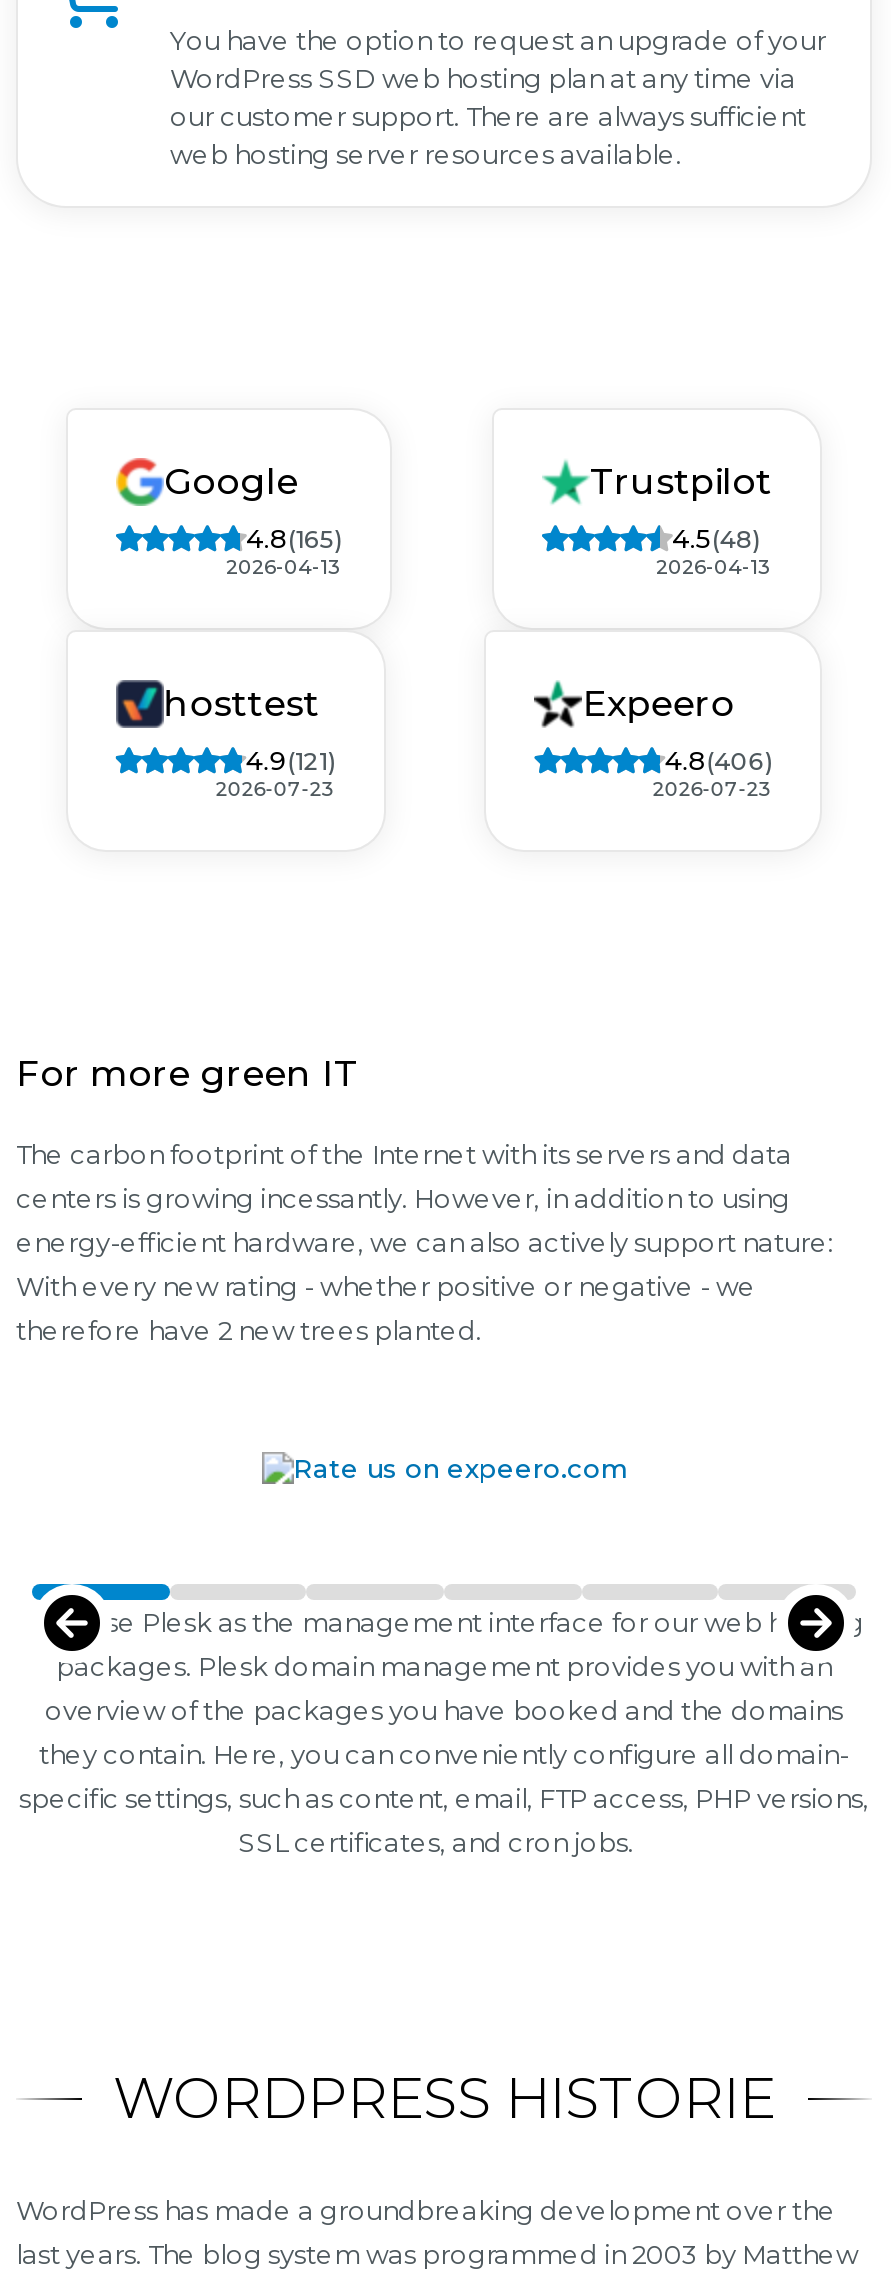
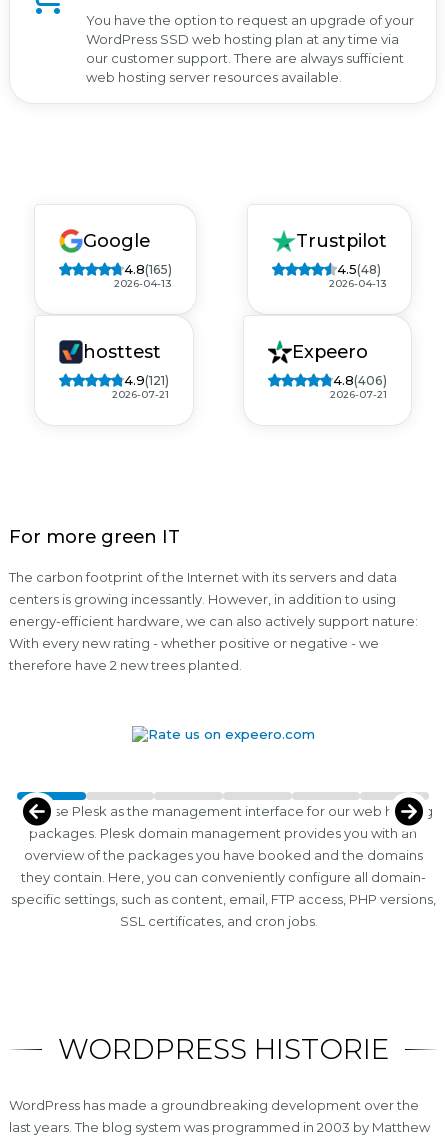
[216,777,336,803] 2026-07-23 -> [112,388,169,401] 2026-07-21
[652,777,772,803] 2026-07-23 -> [330,388,387,401] 2026-07-21

